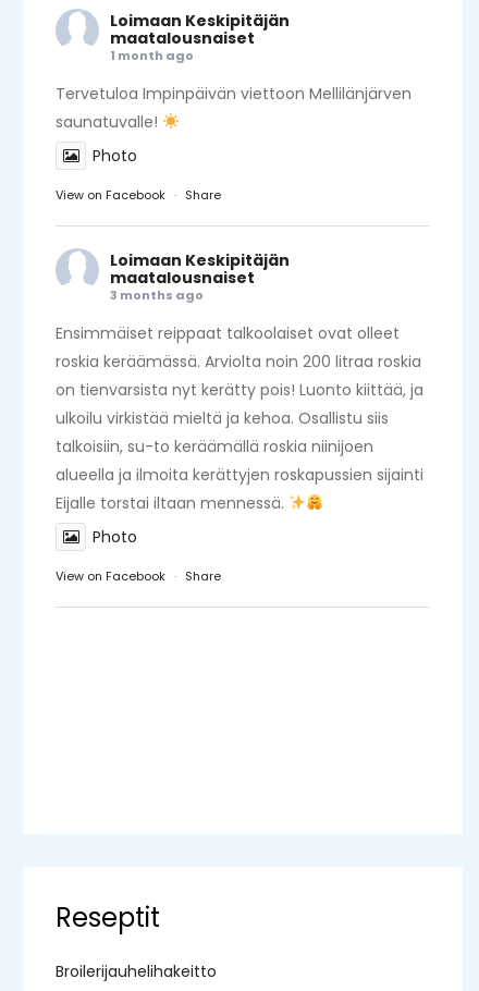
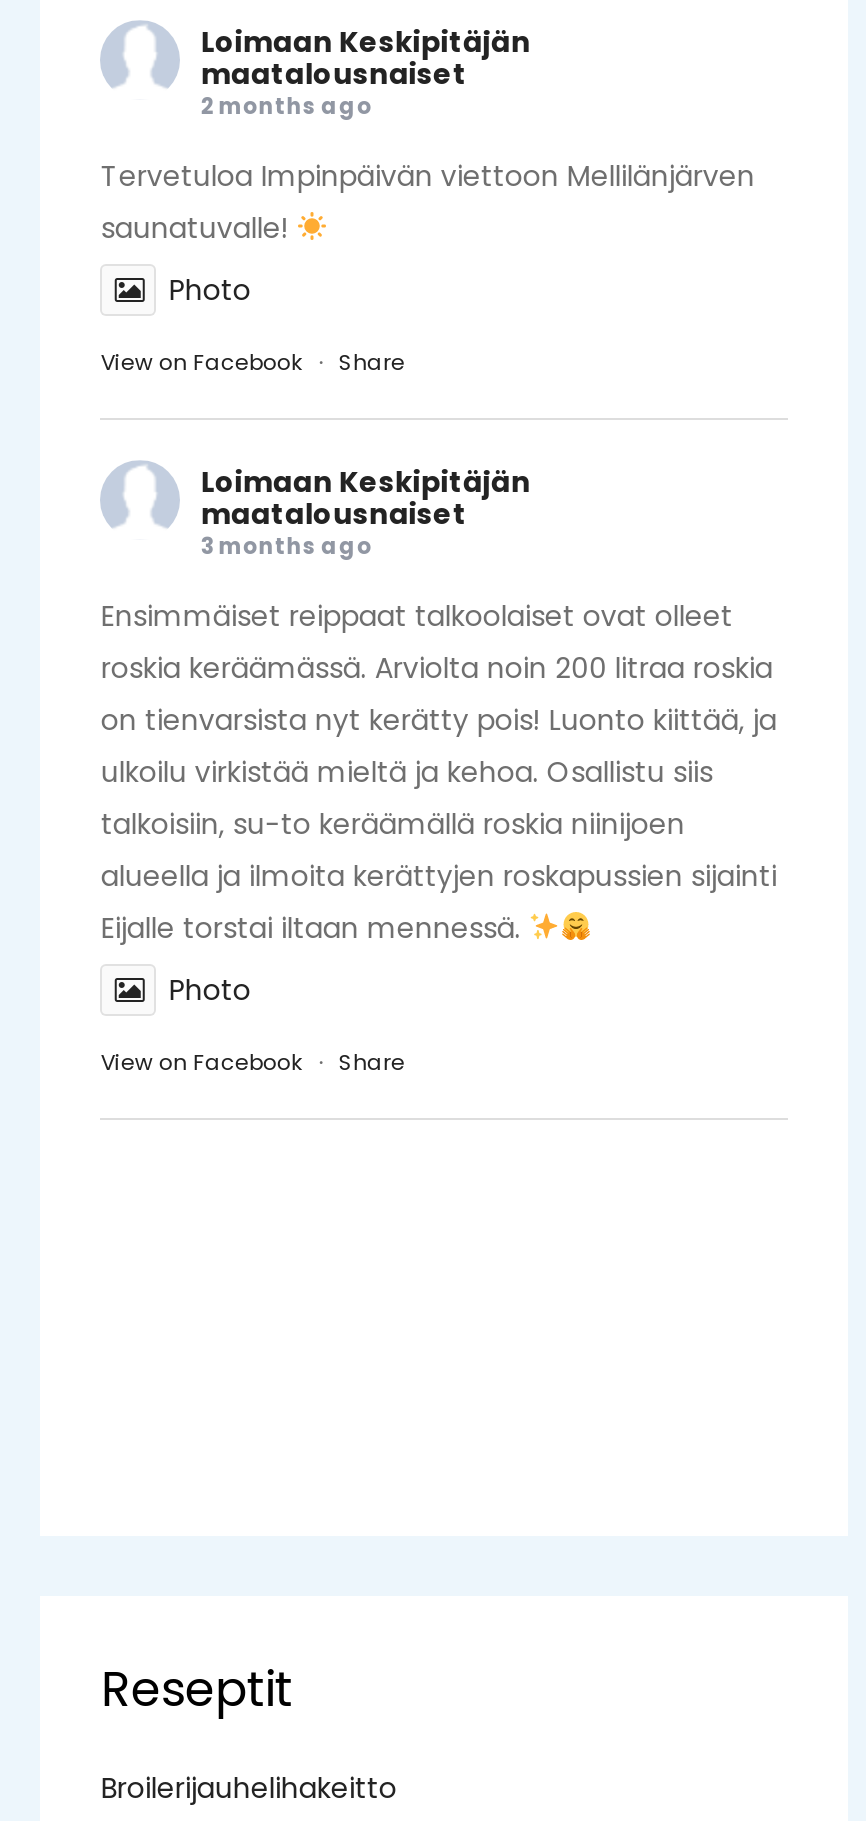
[110,46,194,64] 1 month ago -> [201,90,373,122] 2 months ago

